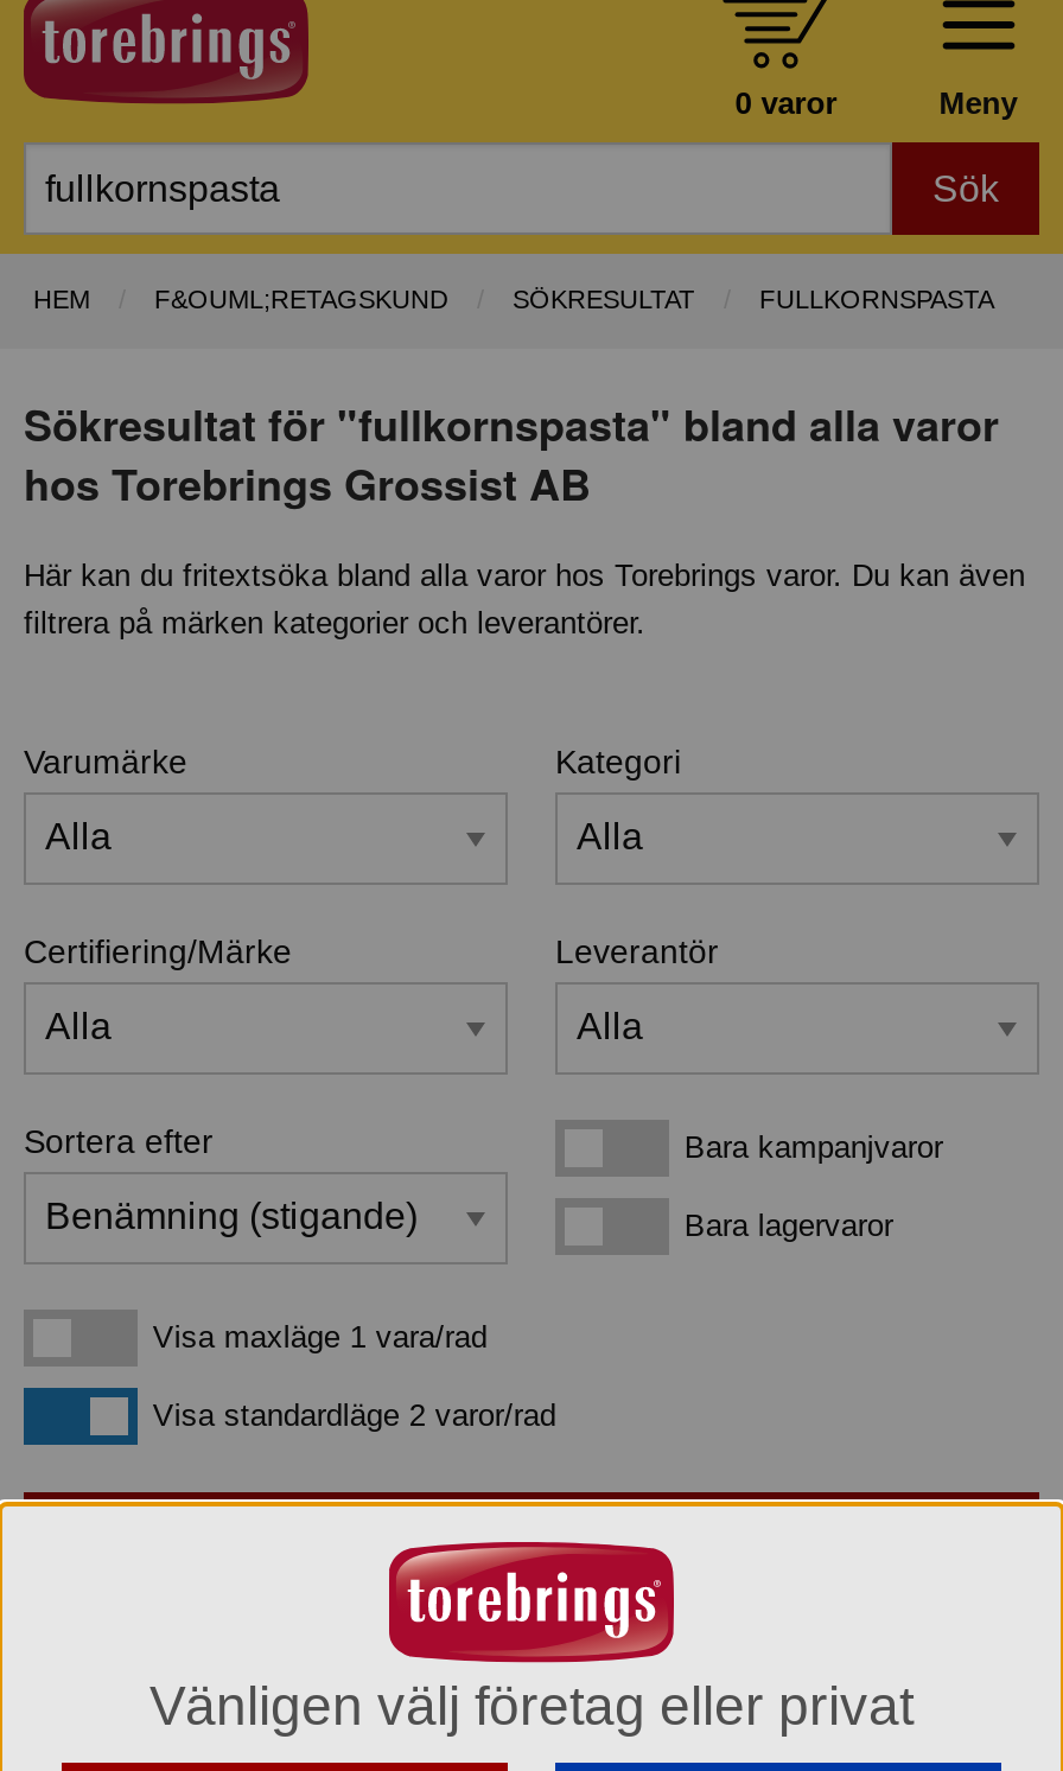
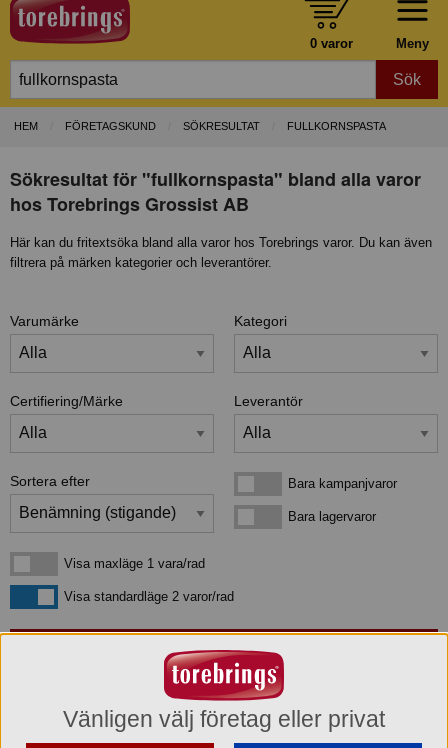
[154,286,448,314] F&OUML;RETAGSKUND -> [65,120,156,132] FÖRETAGSKUND

